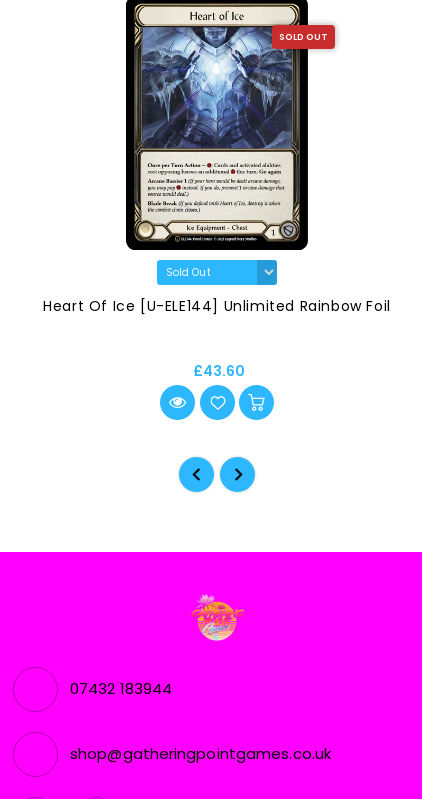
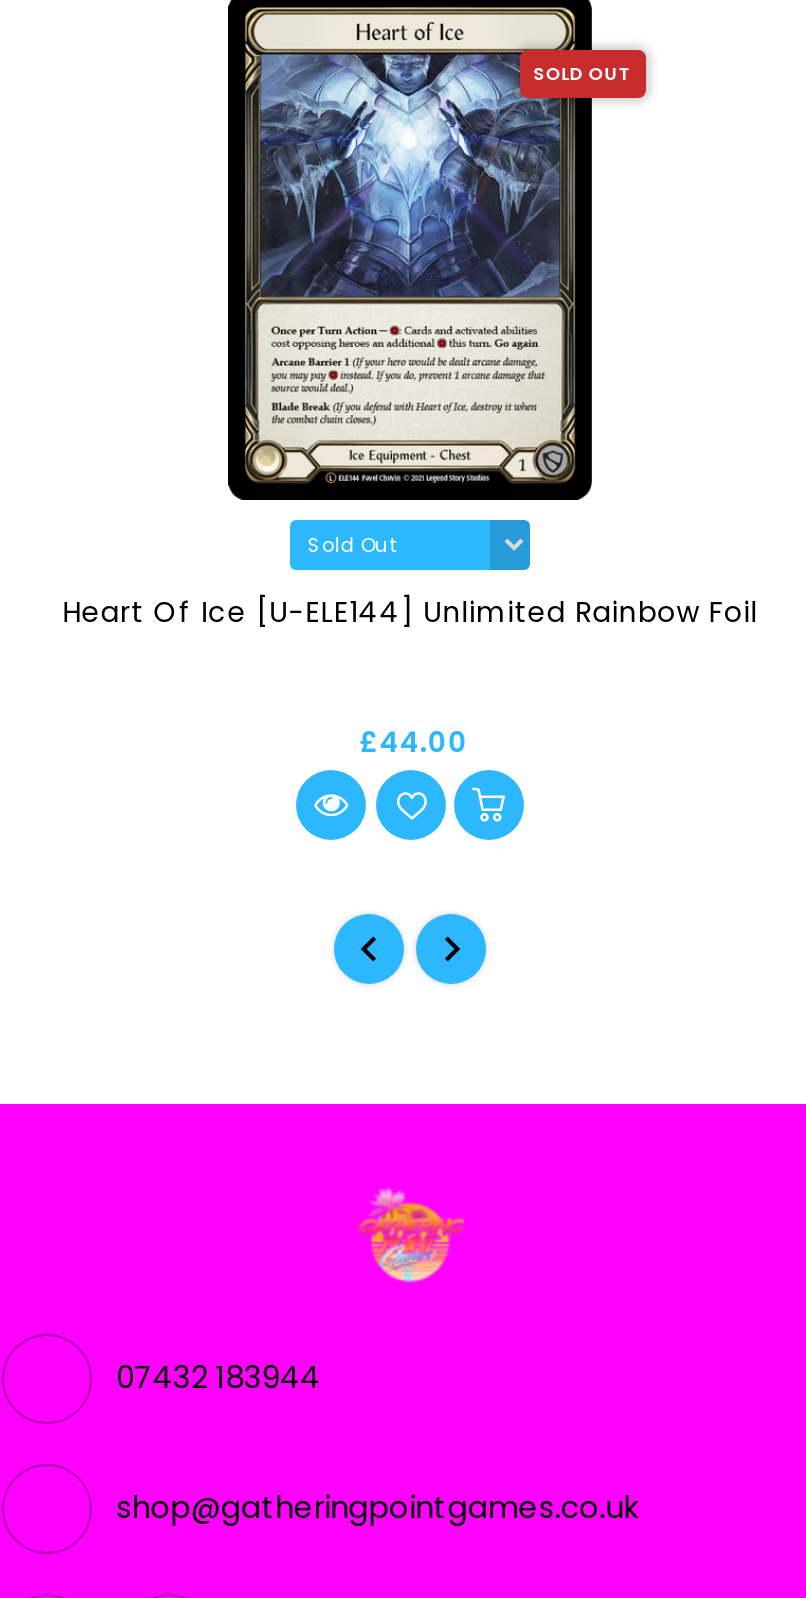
[193,361,245,381] £43.60 -> [360,721,469,761] £44.00

